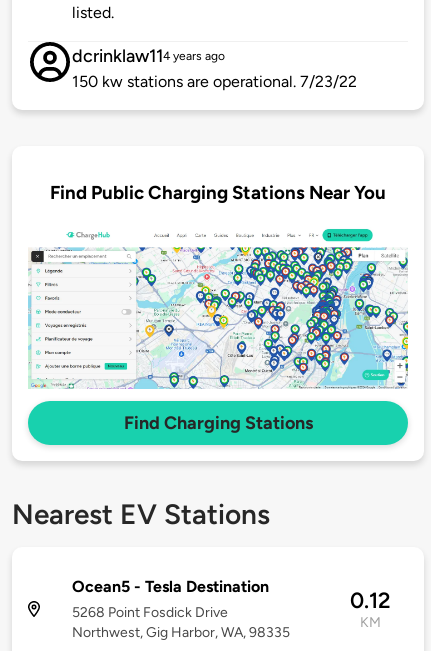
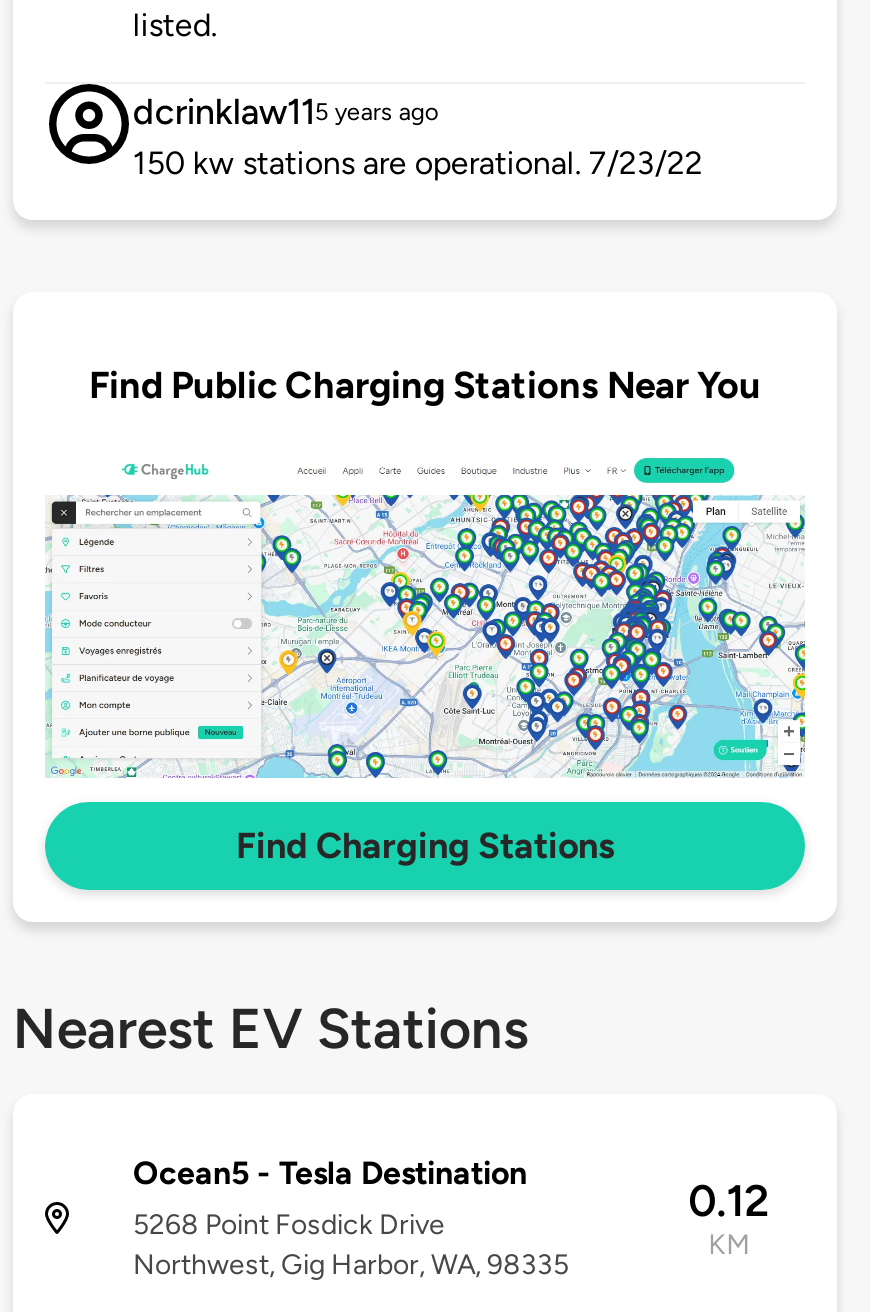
[72,45,225,67] dcrinklaw114 years ago -> [133,90,439,134] dcrinklaw115 years ago

